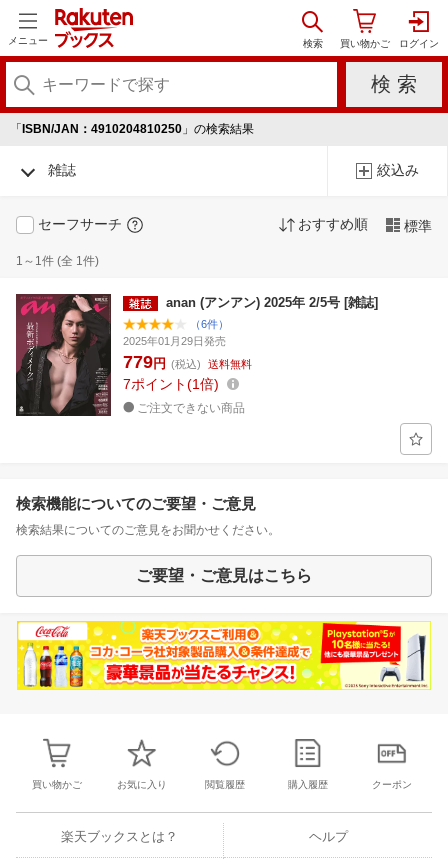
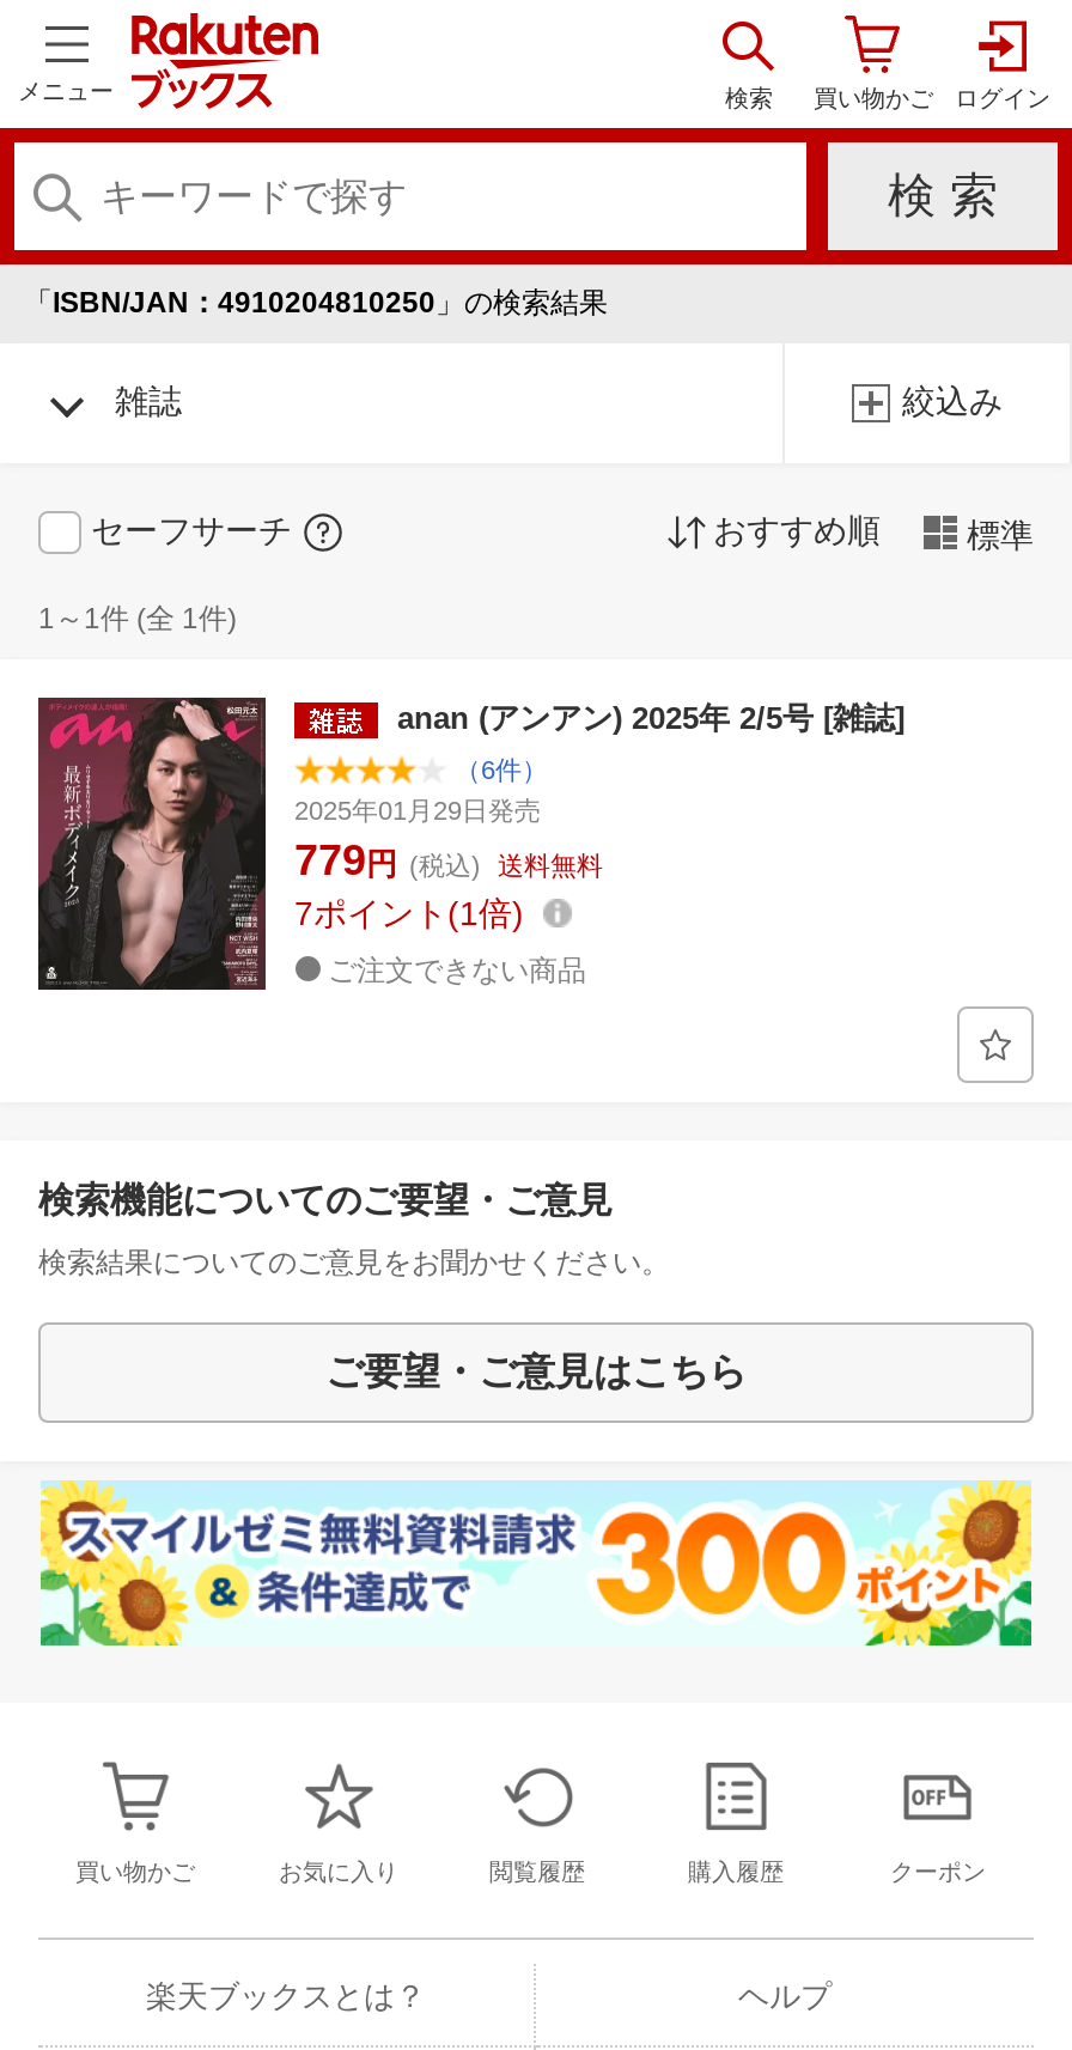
[16,620,432,691] [image] -> [38,1480,1034,1648] [image]

